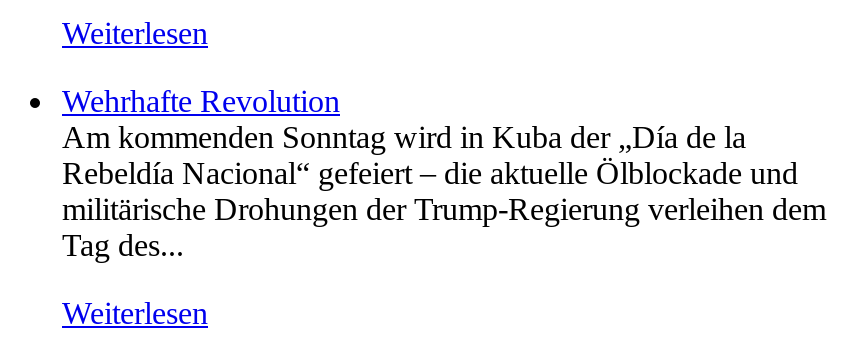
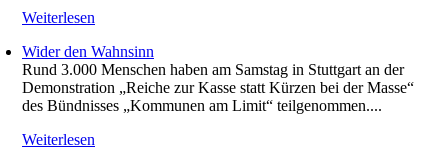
[62,83,826,261] Wehrhafte Revolution | Am kommenden Sonntag wird in Kuba der „Día de la | Rebeldía Nacional“ gefeiert – die aktuelle Ölblockade und | militärische Drohungen der Trump-Regierung verleihen dem | Tag des... -> [22,43,414,114] Wider den Wahnsinn | Rund 3.000 Menschen haben am Samstag in Stuttgart an der | Demonstration „Reiche zur Kasse statt Kürzen bei der Masse“ | des Bündnisses „Kommunen am Limit“ teilgenommen....

